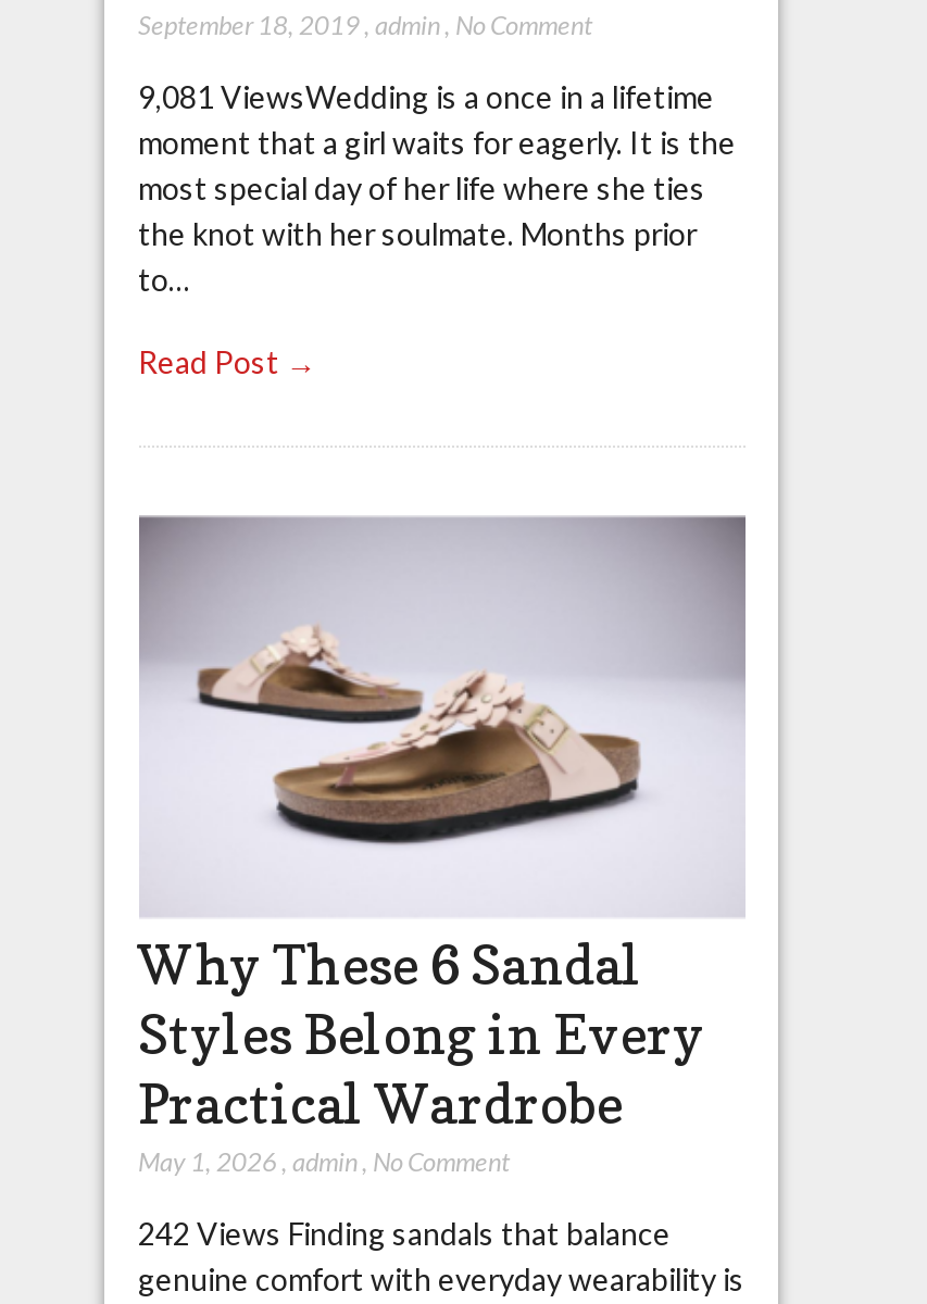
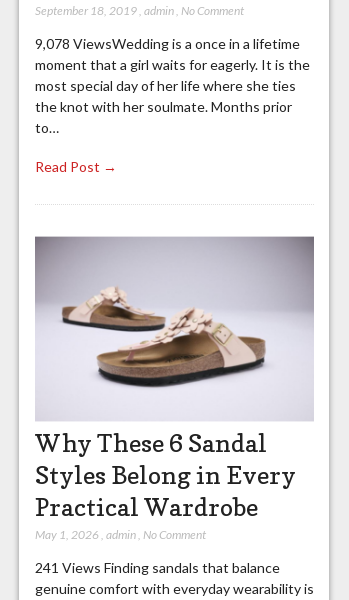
[138,77,714,114] 9,081 ViewsWedding is a once in a lifetime -> [34,35,299,52] 9,078 ViewsWedding is a once in a lifetime
[138,1216,671,1252] 242 Views Finding sandals that balance -> [34,559,279,576] 241 Views Finding sandals that balance

